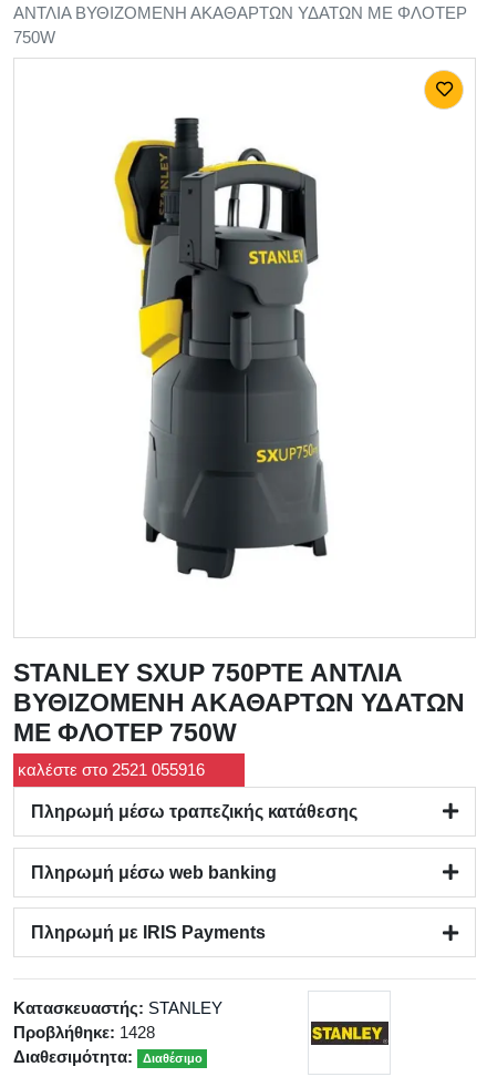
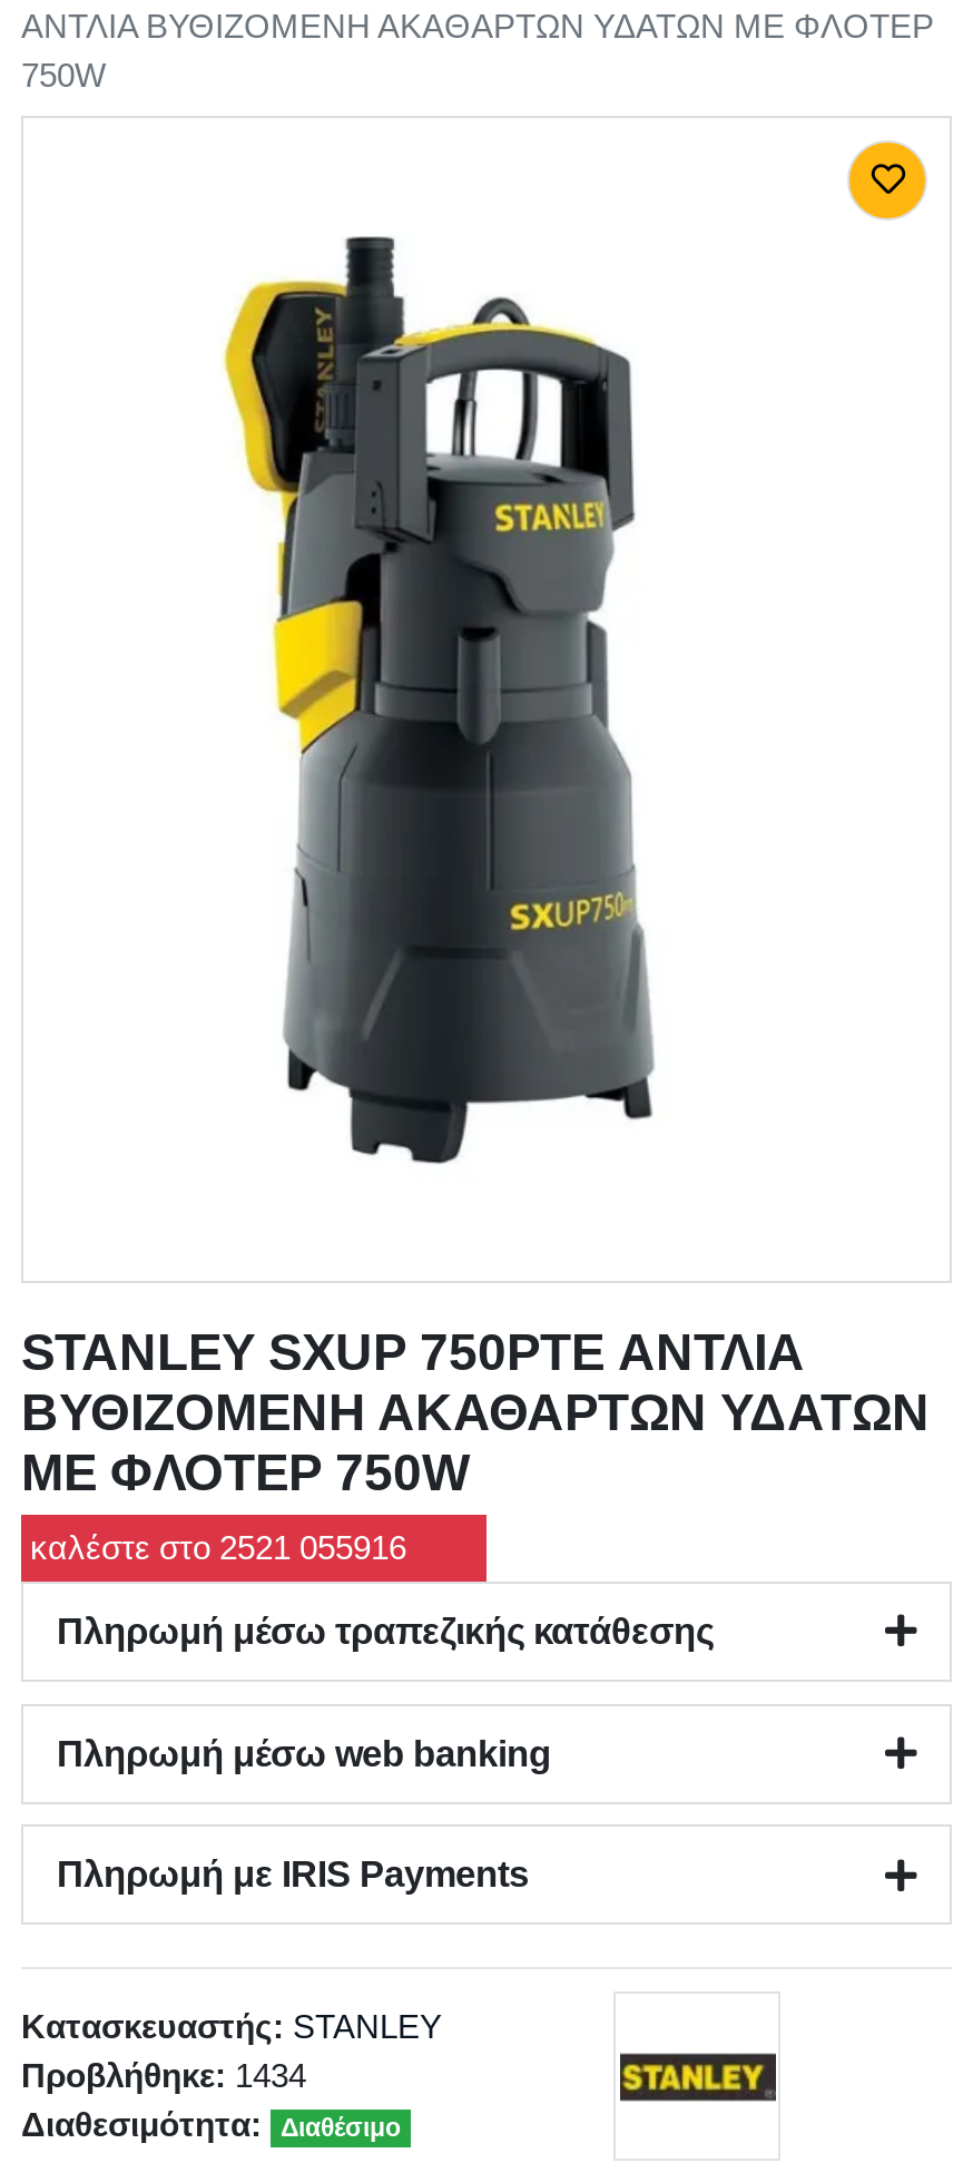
[13,1022,155,1041] Προβλήθηκε: 1428 -> [21,2055,306,2093] Προβλήθηκε: 1434

